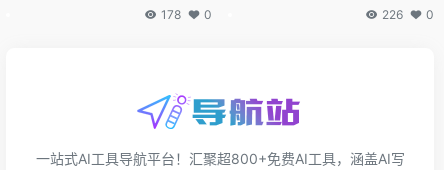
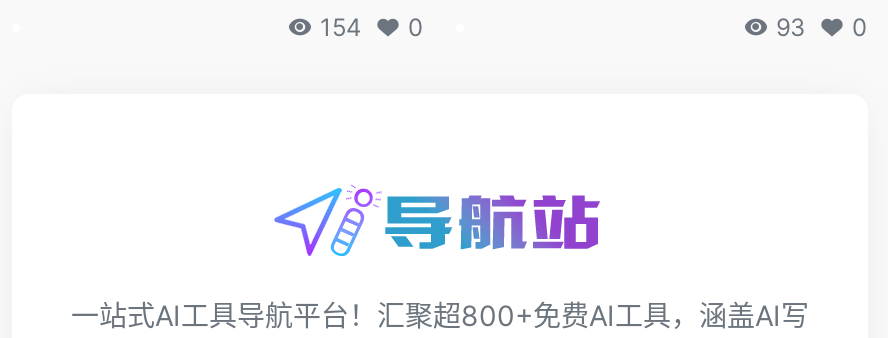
[161,7,212,22] 178 0 -> [320,13,424,43] 154 0
[382,7,434,22] 226 0 -> [776,13,868,43] 93 0

